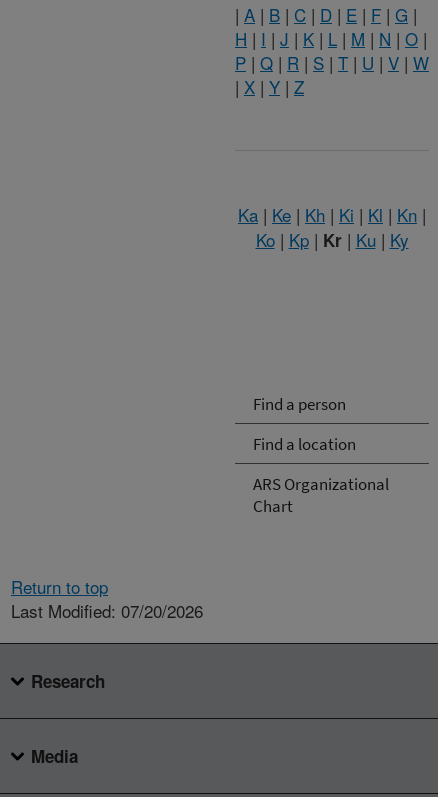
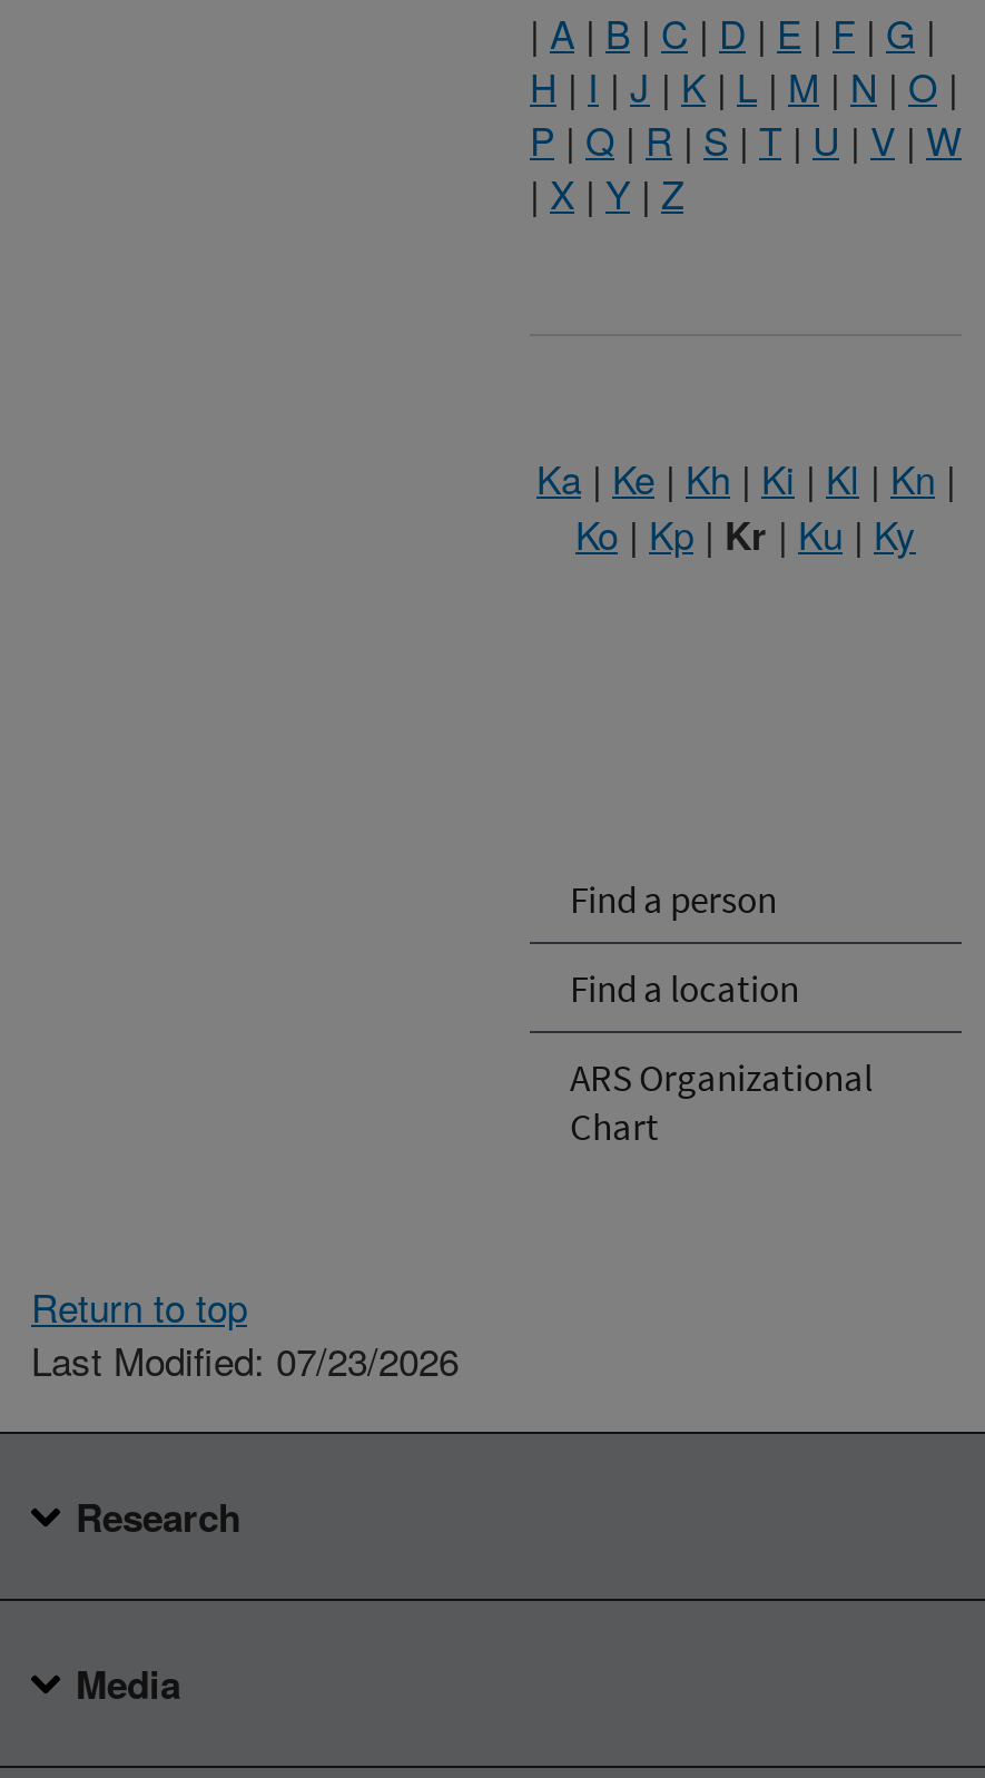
[11,598,203,623] Last Modified: 07/20/2026 -> [31,1332,459,1387] Last Modified: 07/23/2026

